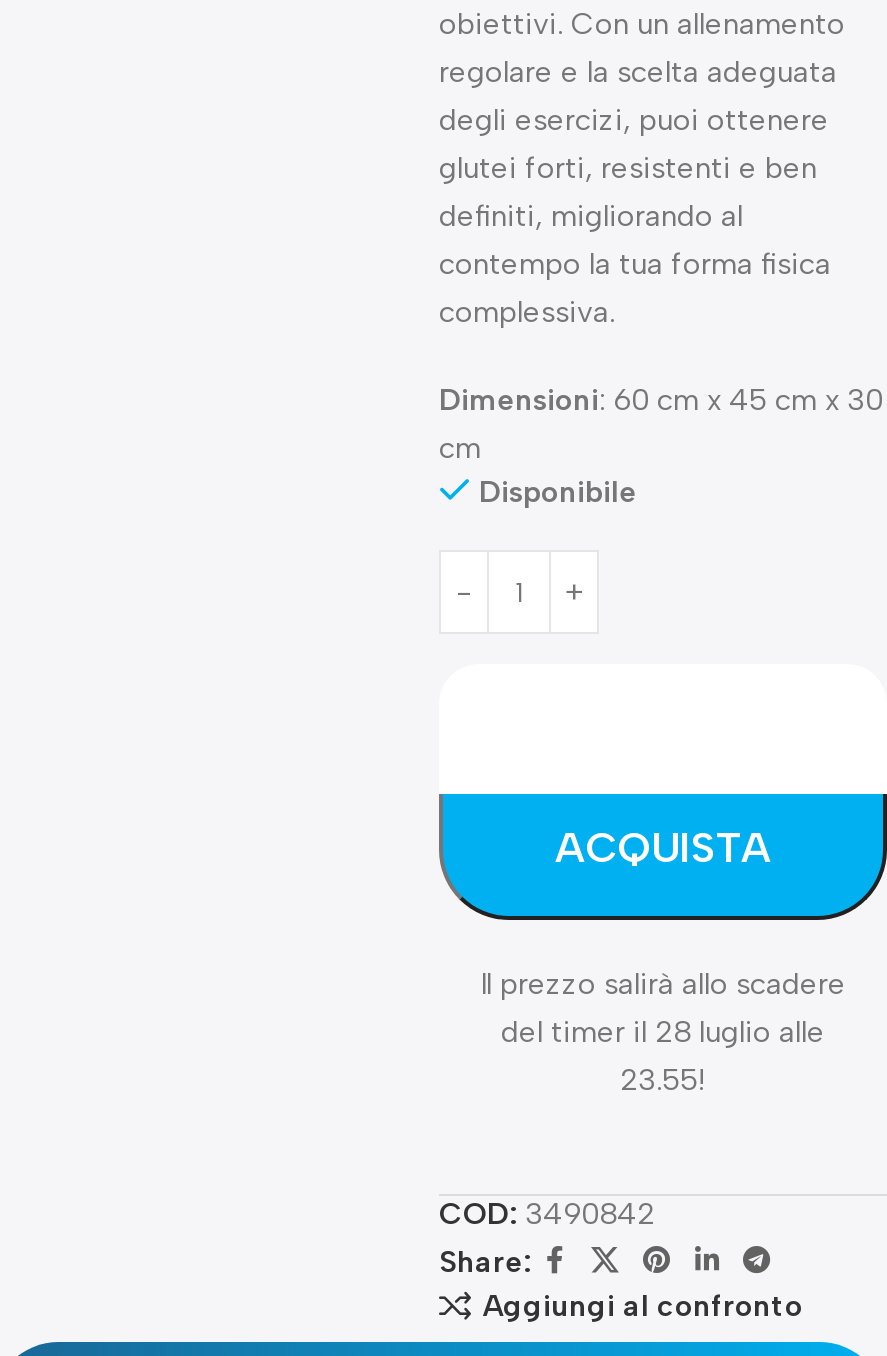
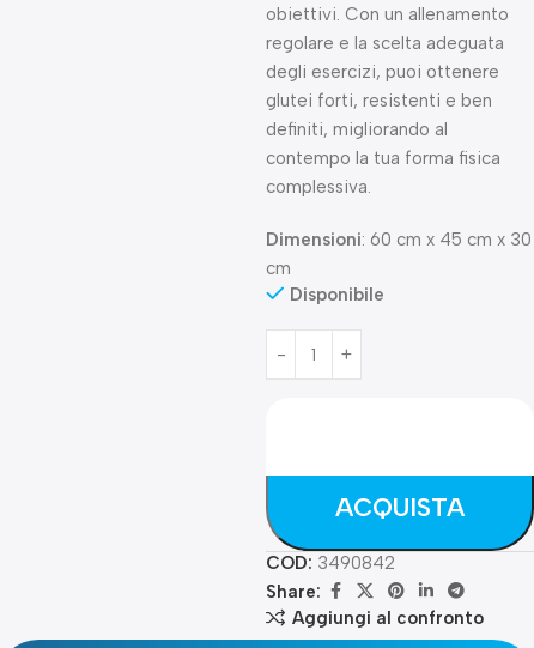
[480,966,846,1098] Il prezzo salirà allo scadere | del timer il 28 luglio alle | 23.55! -> none

